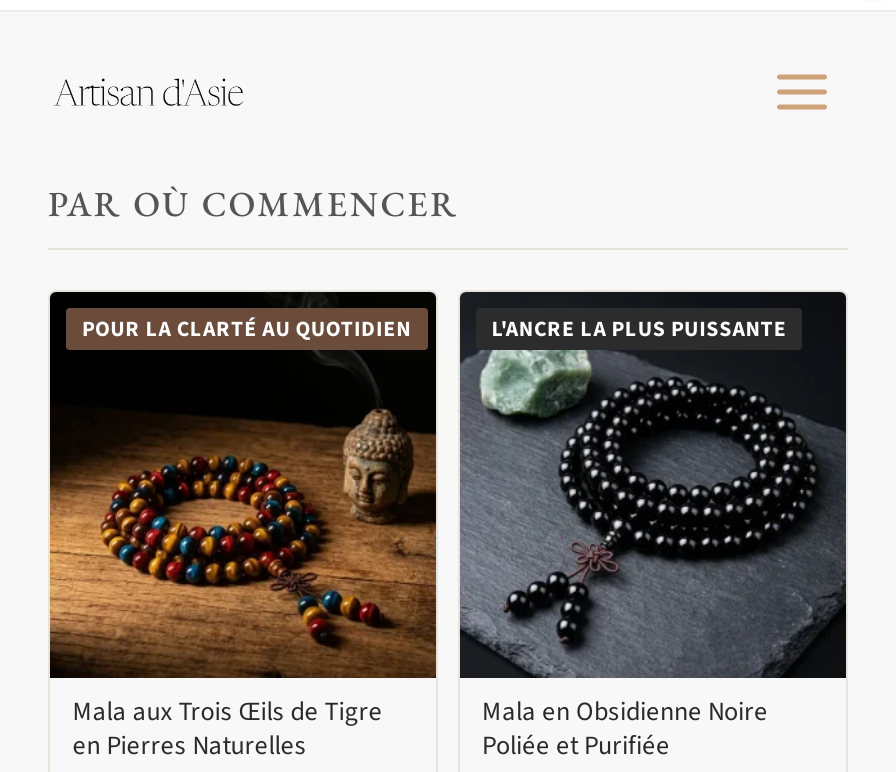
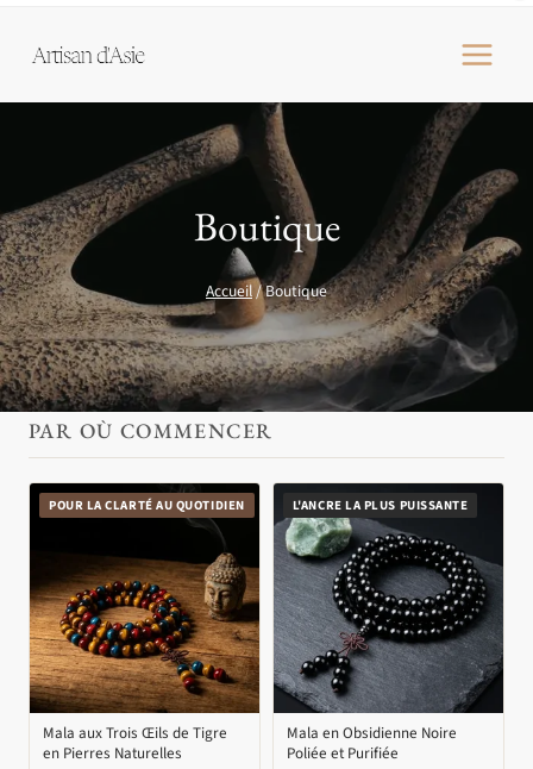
none -> [4,101,529,413] [image] | Boutique | Accueil / Boutique

